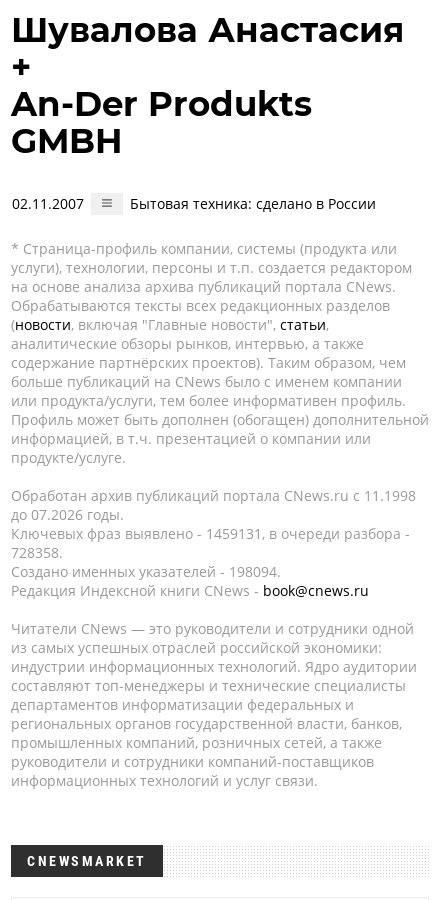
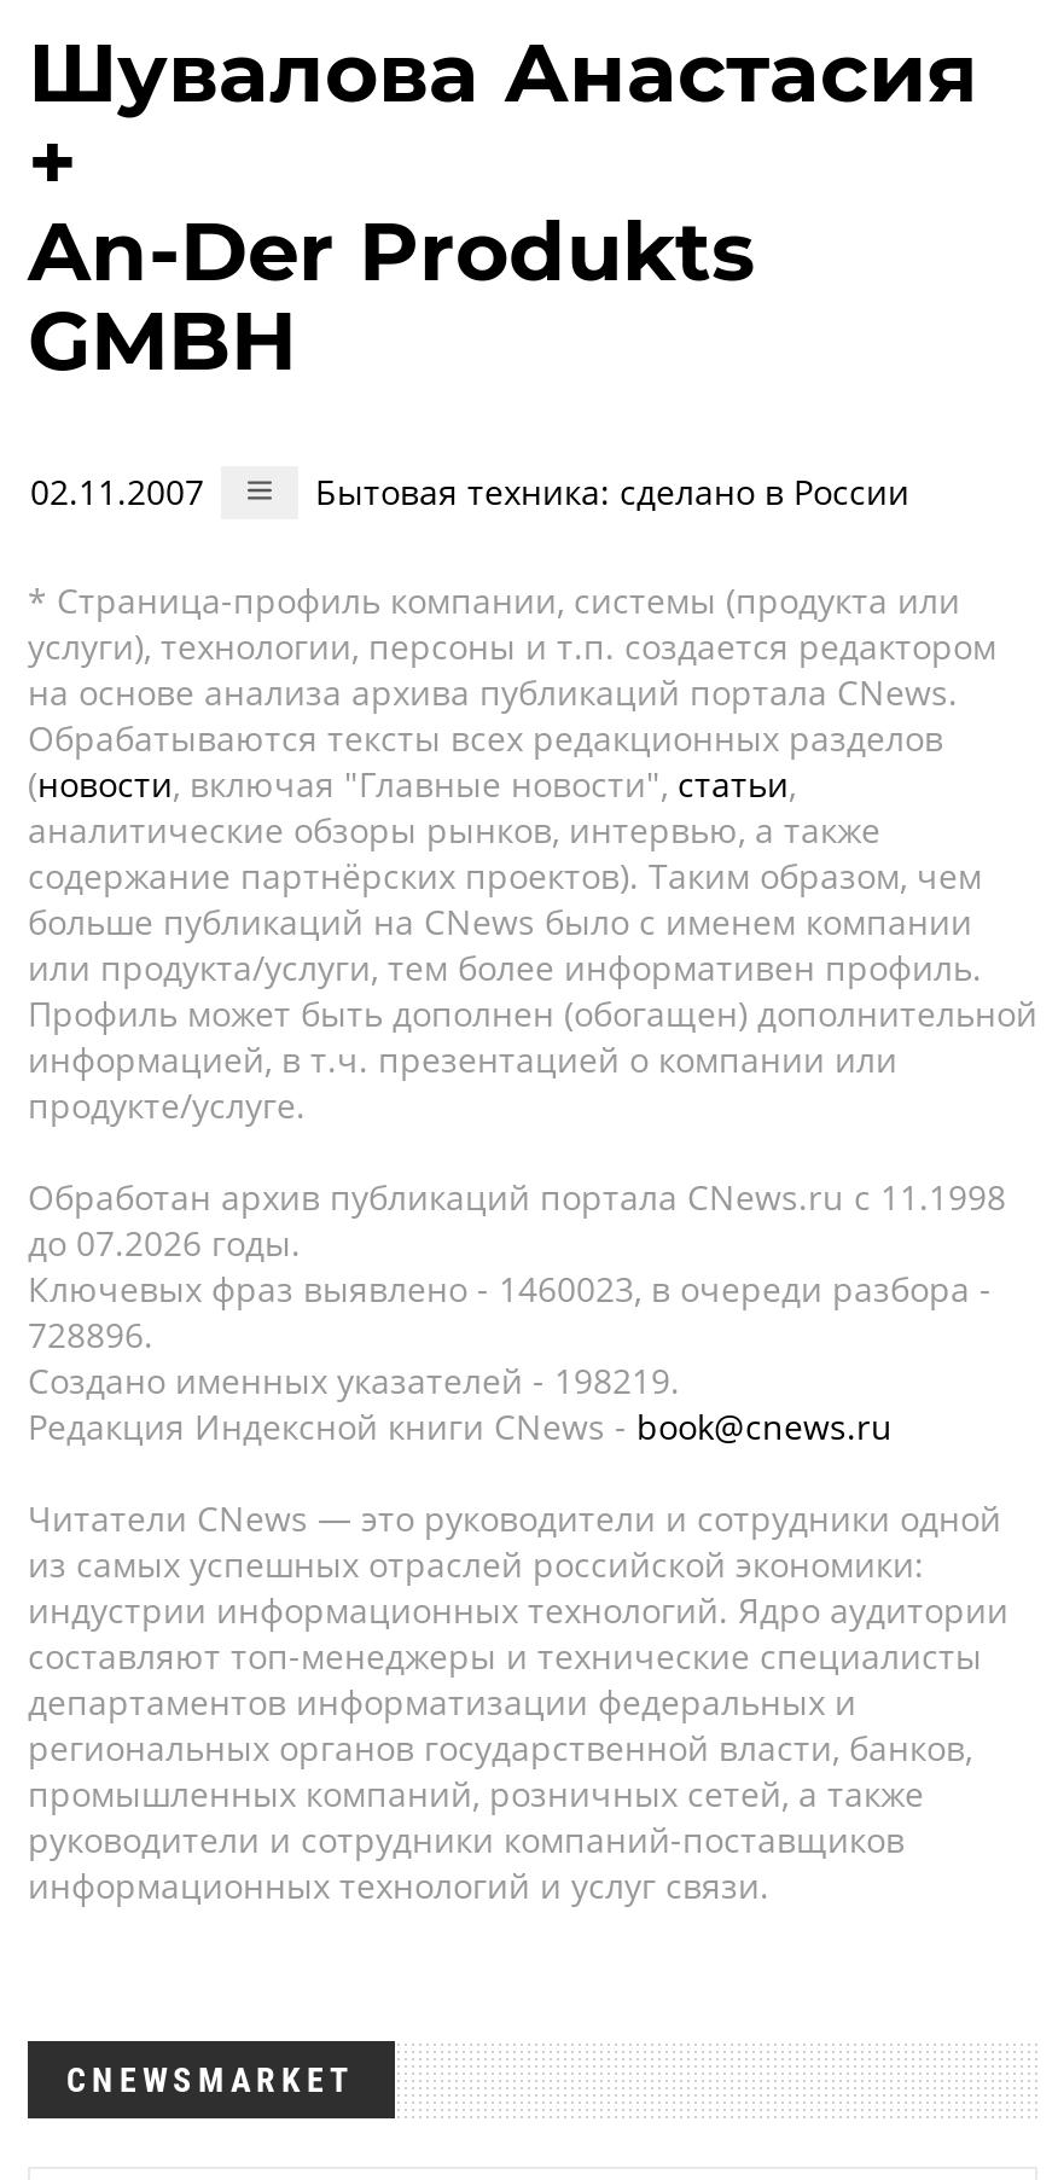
[11,524,410,543] Ключевых фраз выявлено - 1459131, в очереди разбора - -> [28,1266,992,1312] Ключевых фраз выявлено - 1460023, в очереди разбора -
[11,543,63,562] 728358. -> [28,1312,153,1358] 728896.
[11,562,281,581] Создано именных указателей - 198094. -> [28,1358,680,1403] Создано именных указателей - 198219.

